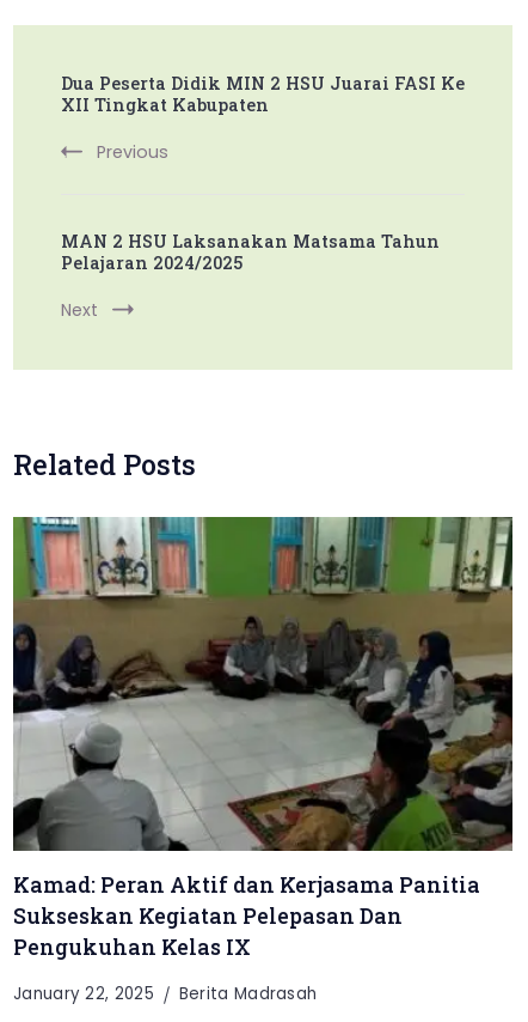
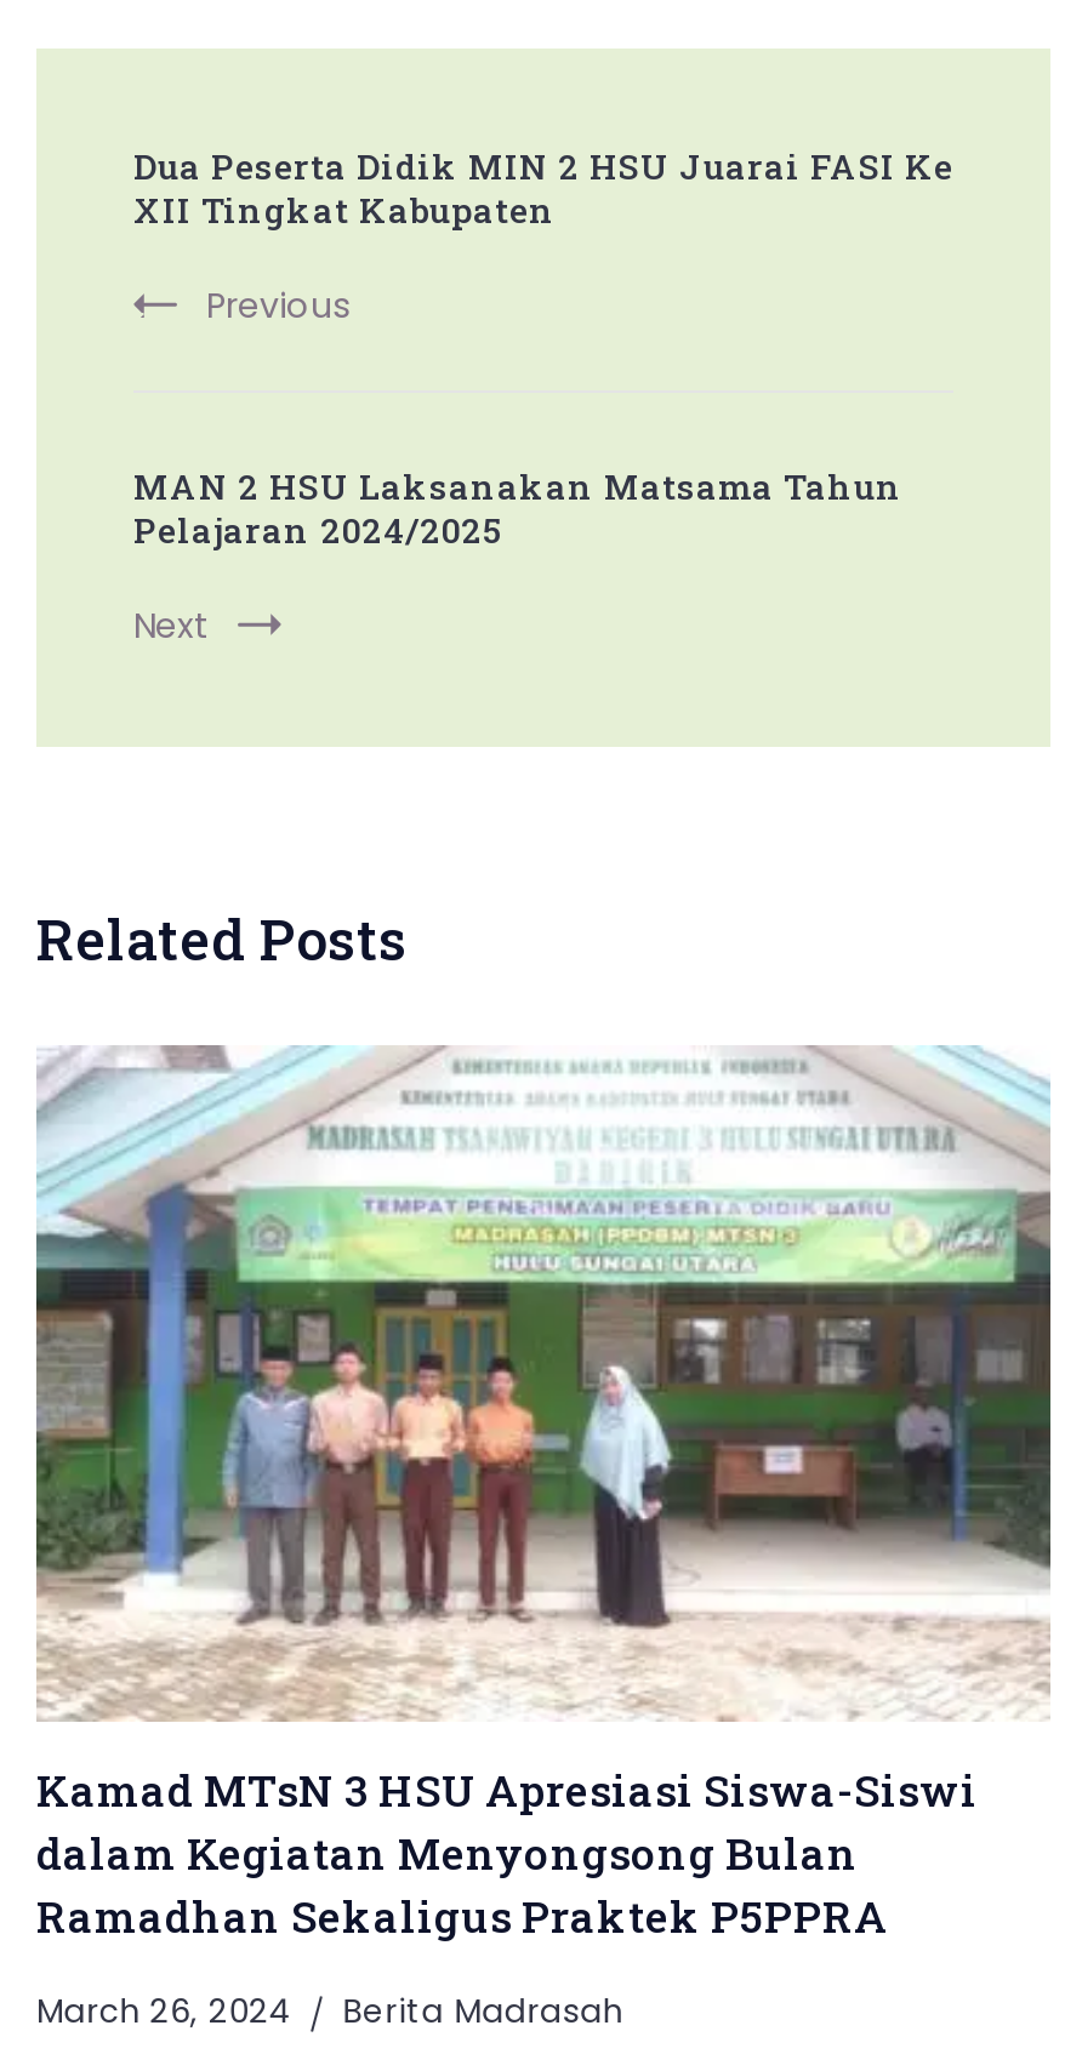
[12,516,514,961] [image] | Kamad: Peran Aktif dan Kerjasama Panitia | Sukseskan Kegiatan Pelepasan Dan | Pengukuhan Kelas IX -> [34,1045,1050,1944] [image] | Kamad MTsN 3 HSU Apresiasi Siswa-Siswi | dalam Kegiatan Menyongsong Bulan | Ramadhan Sekaligus Praktek P5PPRA
[13,982,317,1005] January 22, 2025 Berita Madrasah -> [36,1988,623,2034] March 26, 2024 Berita Madrasah

